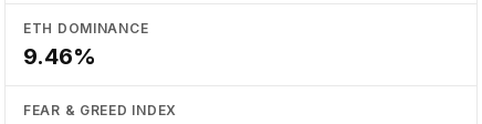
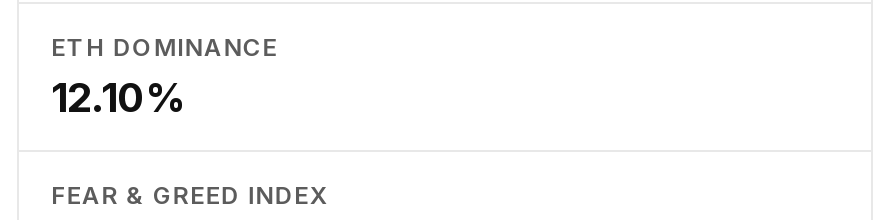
[23,43,96,70] 9.46% -> [51,74,187,122] 12.10%

